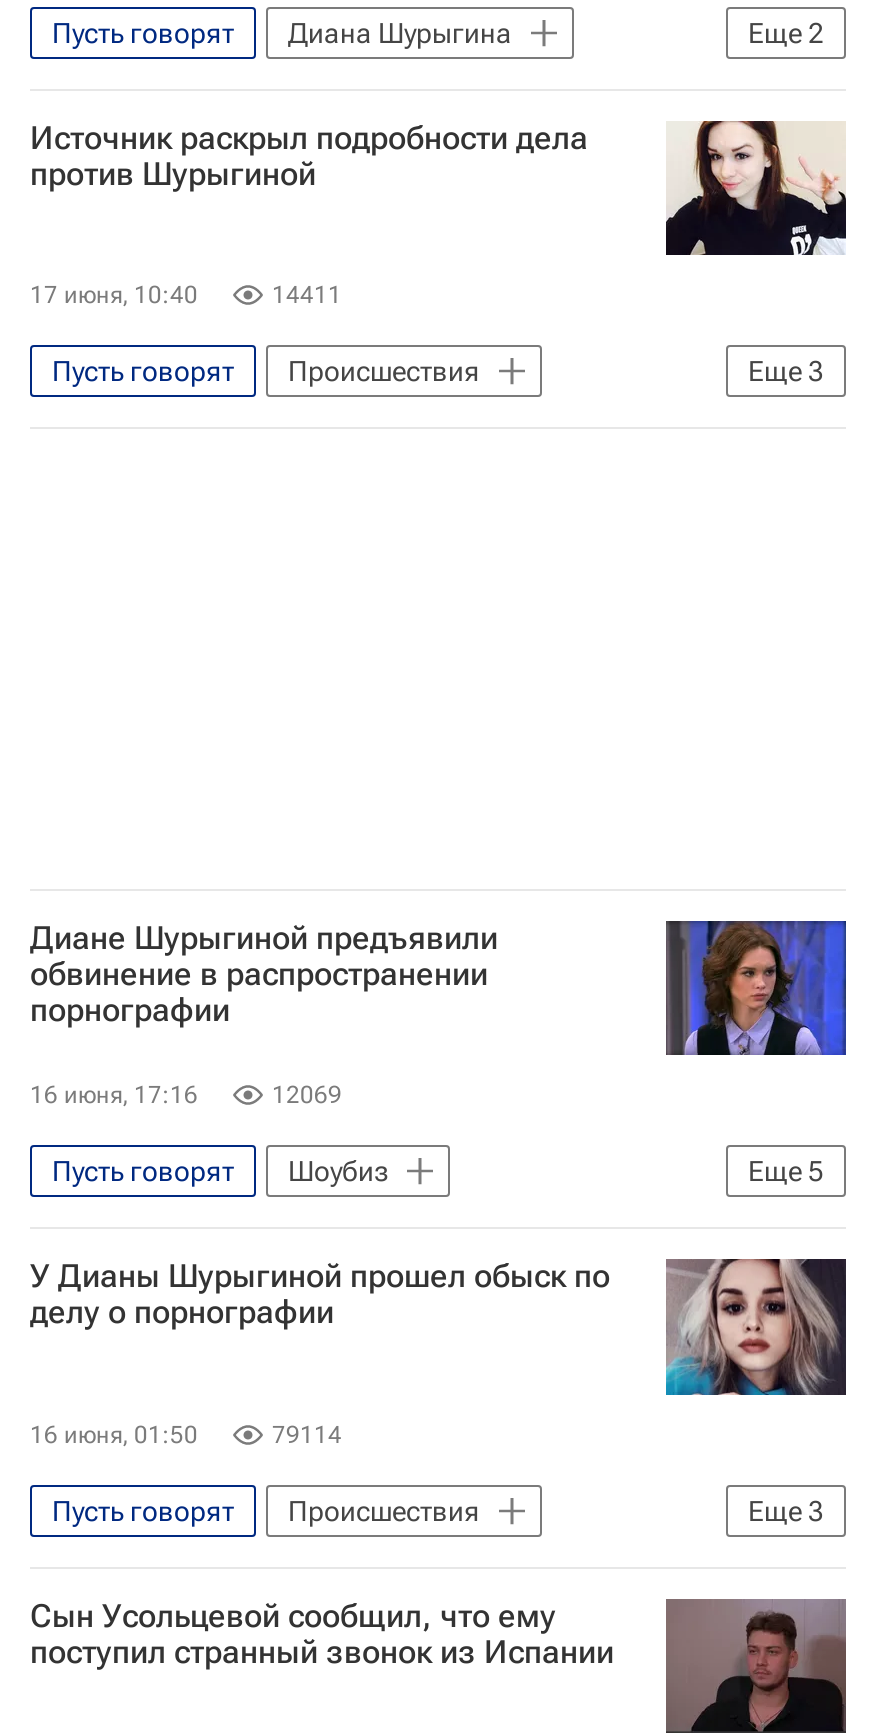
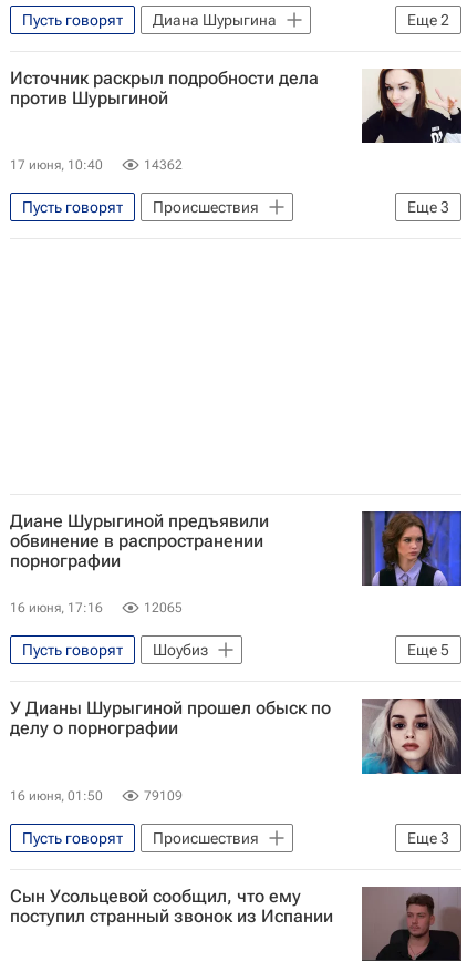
[272,281,342,309] 14411 -> [144,157,183,173] 14362
[272,1081,342,1109] 12069 -> [144,600,183,616] 12065
[272,1420,342,1448] 79114 -> [144,788,183,803] 79109

